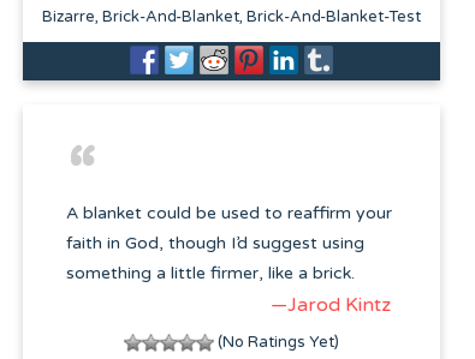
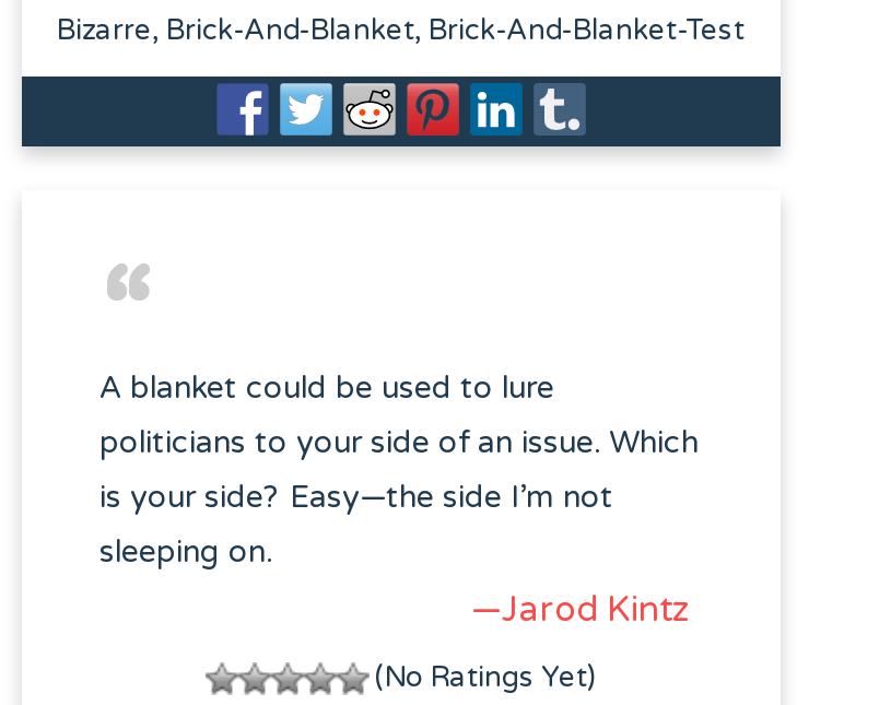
[66,203,391,283] A blanket could be used to reaffirm your | faith in God, though I’d suggest using | something a little firmer, like a brick. -> [99,369,699,571] A blanket could be used to lure | politicians to your side of an issue. Which | is your side? Easy—the side I’m not | sleeping on.

